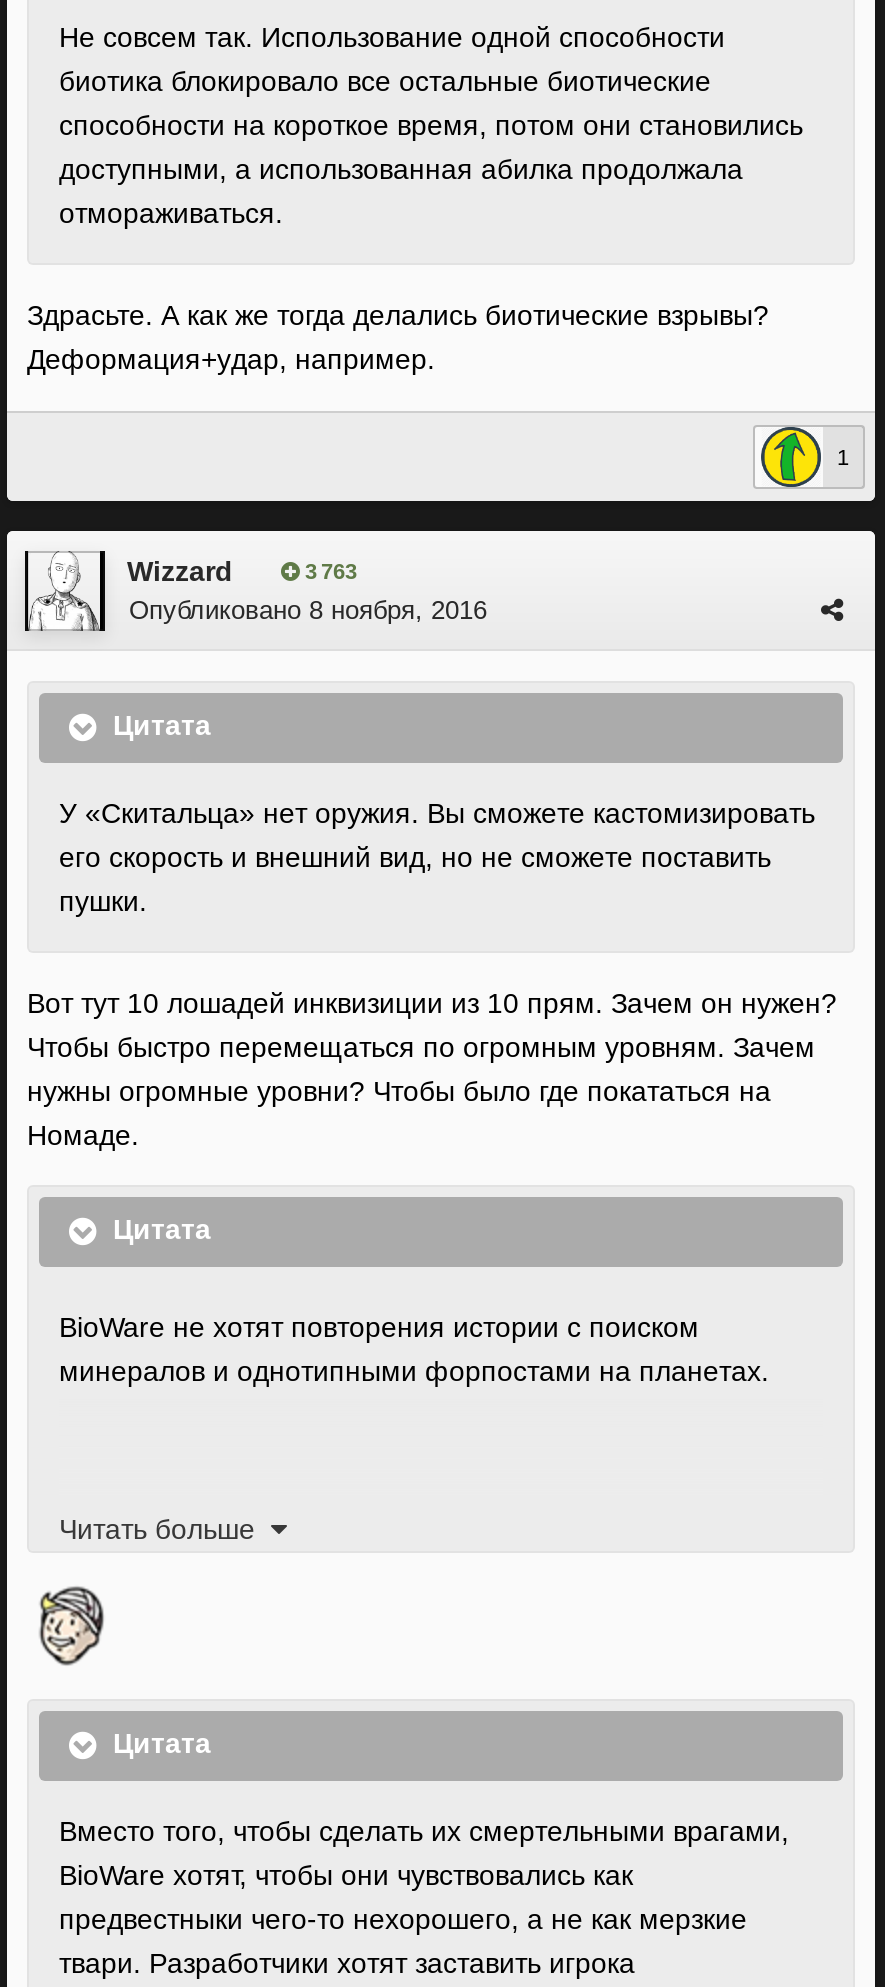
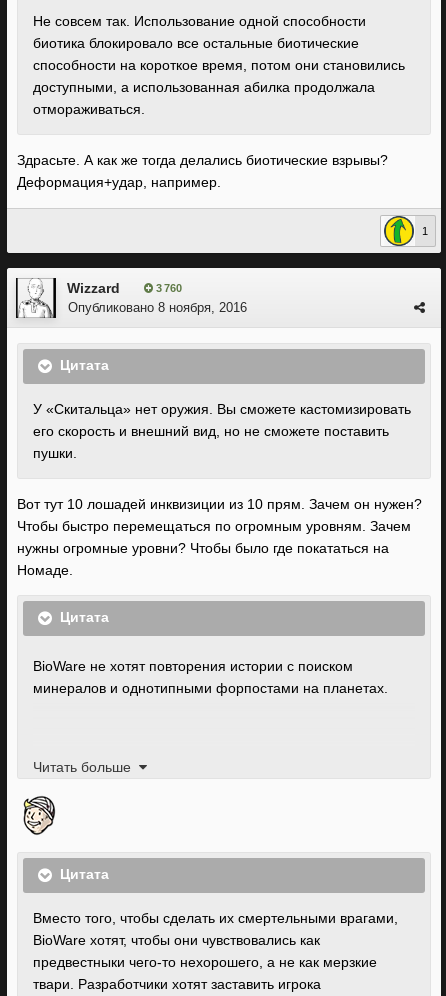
[299,559,357,583] 3 763 -> [153,282,182,294] 3 760

